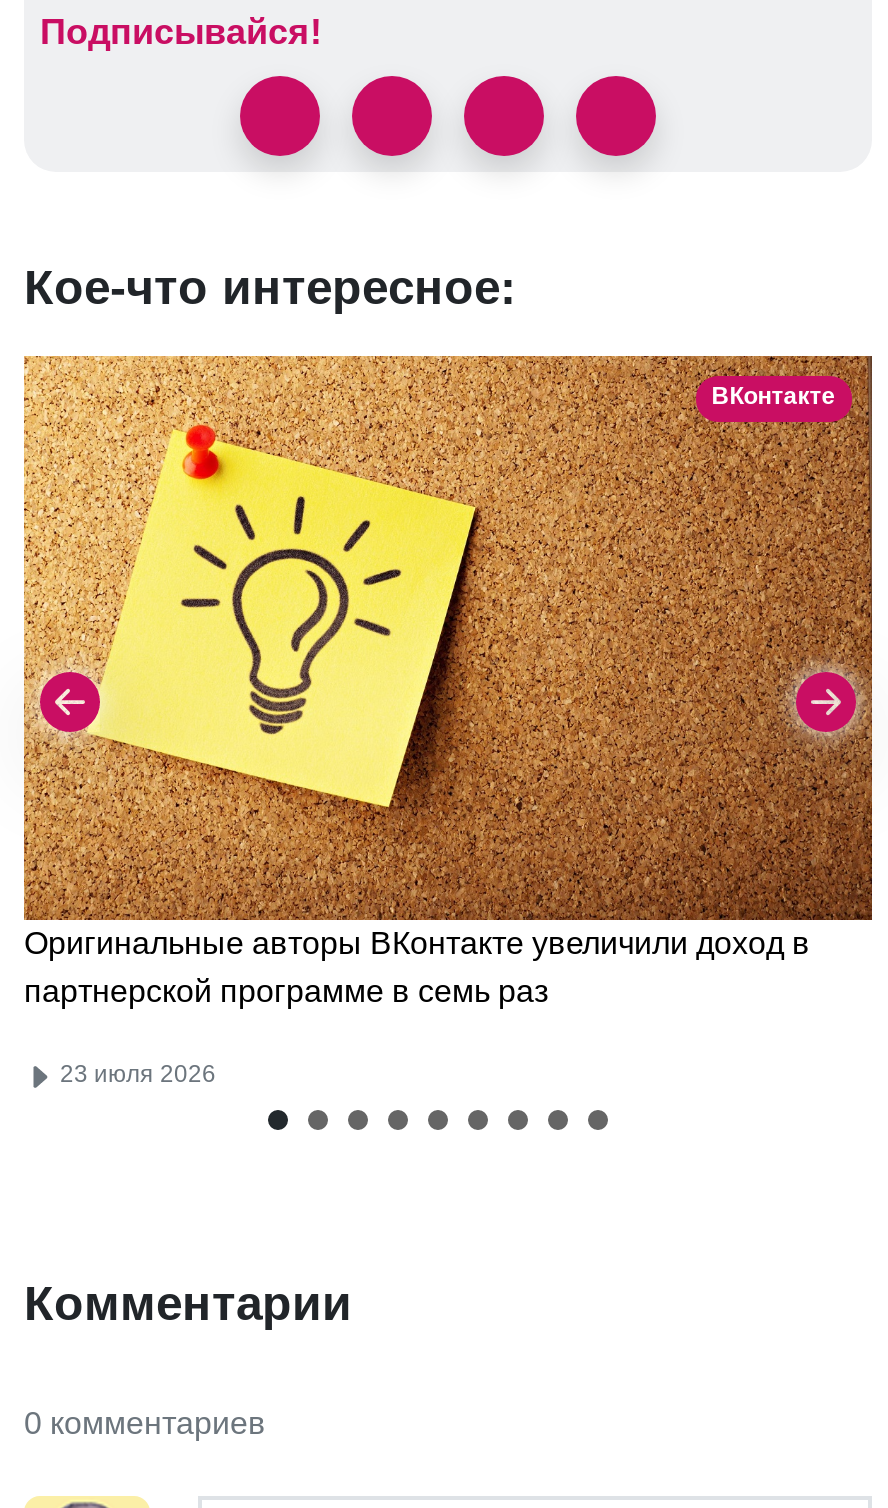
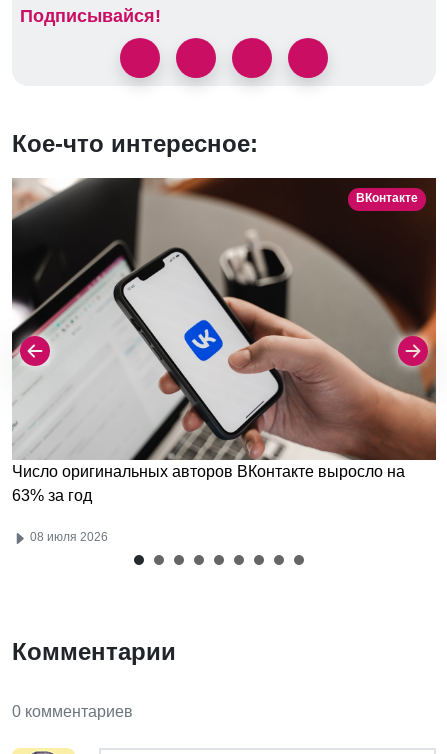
[22,354,872,1009] [image] | Оригинальные авторы ВКонтакте увеличили доход в | партнерской программе в семь раз -> [11,177,436,504] [image] | Число оригинальных авторов ВКонтакте выросло на | 63% за год
[54,1061,216,1089] 23 июля 2026 -> [27,530,108,544] 08 июля 2026

